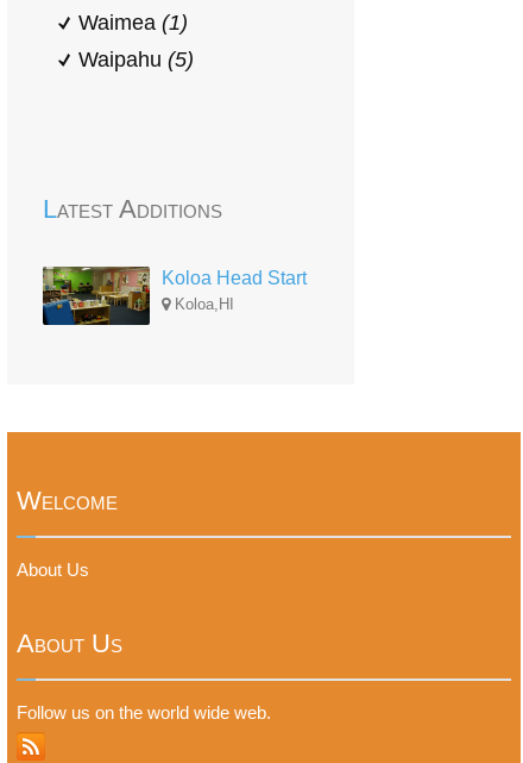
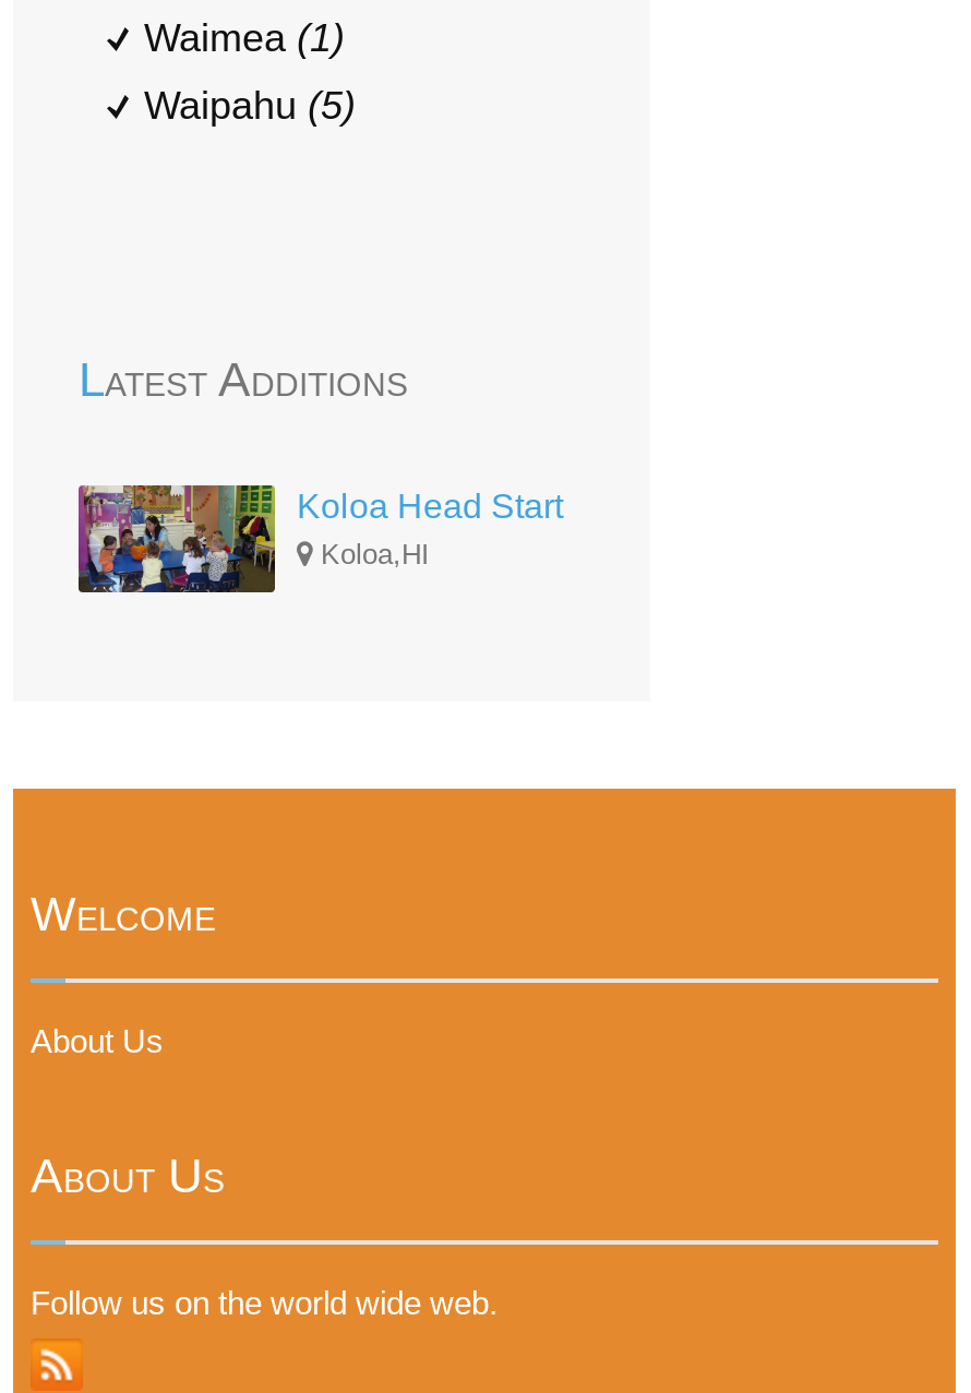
[42,267,151,325] [image] -> [76,485,277,595] [image]

